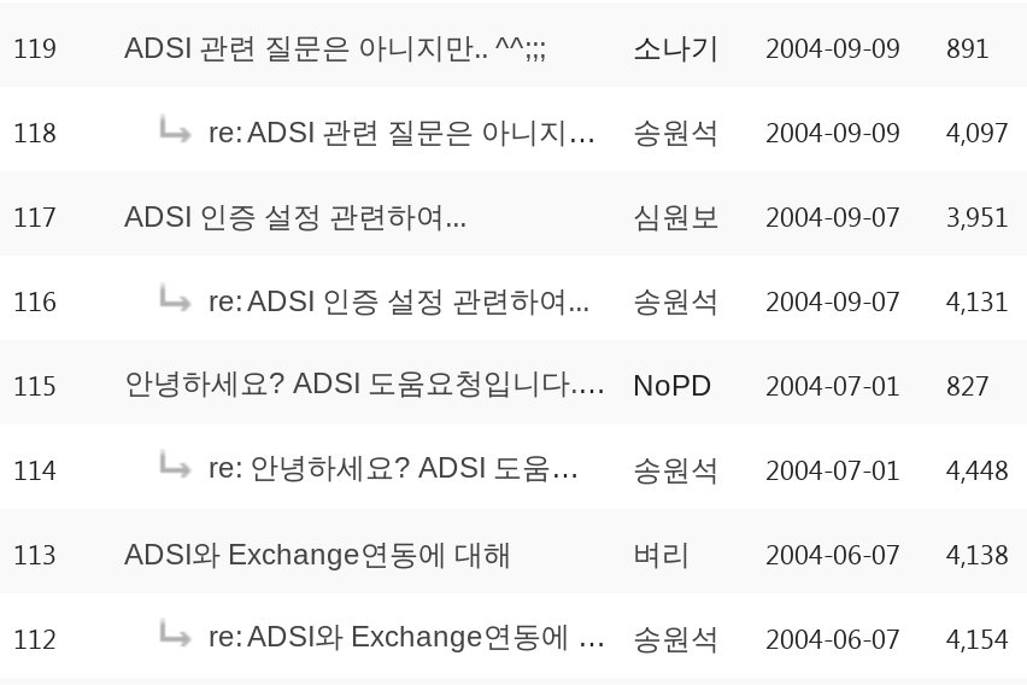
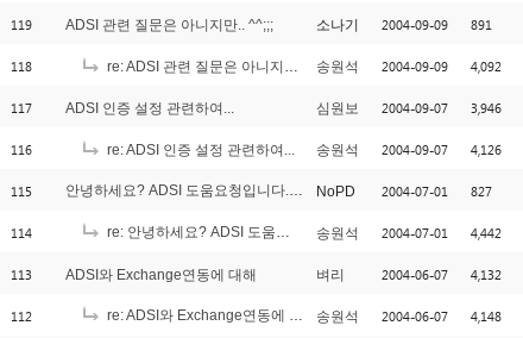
[201,113,1009,150] re: ADSI 관련 질문은 아니지만.. ^^;;; 송원석 2004-09-09 4,097 -> [103,57,502,75] re: ADSI 관련 질문은 아니지만.. ^^;;; 송원석 2004-09-09 4,092
[633,198,1009,234] 심원보 2004-09-07 3,951 -> [316,99,502,117] 심원보 2004-09-07 3,946
[201,282,1009,318] re: ADSI 인증 설정 관련하여... 송원석 2004-09-07 4,131 -> [103,140,502,158] re: ADSI 인증 설정 관련하여... 송원석 2004-09-07 4,126
[946,451,1009,487] 4,448 -> [471,224,502,242] 4,442
[765,535,1009,572] 2004-06-07 4,138 -> [382,265,502,283] 2004-06-07 4,132
[946,620,1009,656] 4,154 -> [471,307,502,325] 4,148

